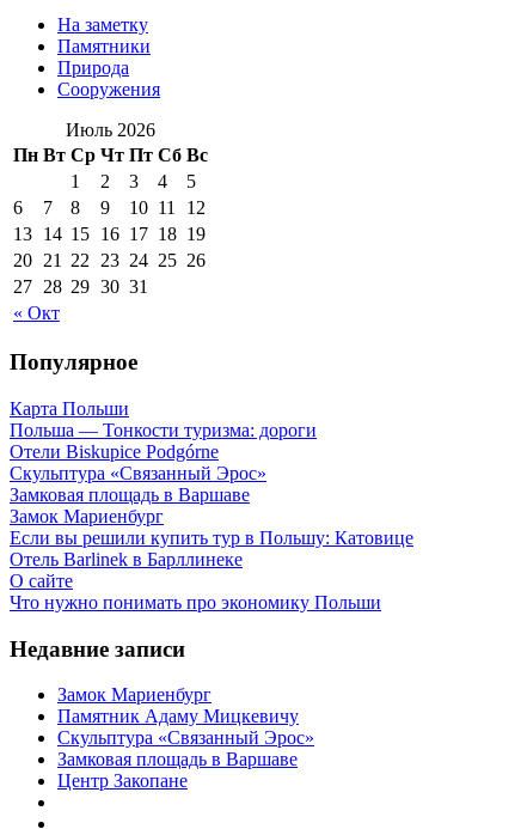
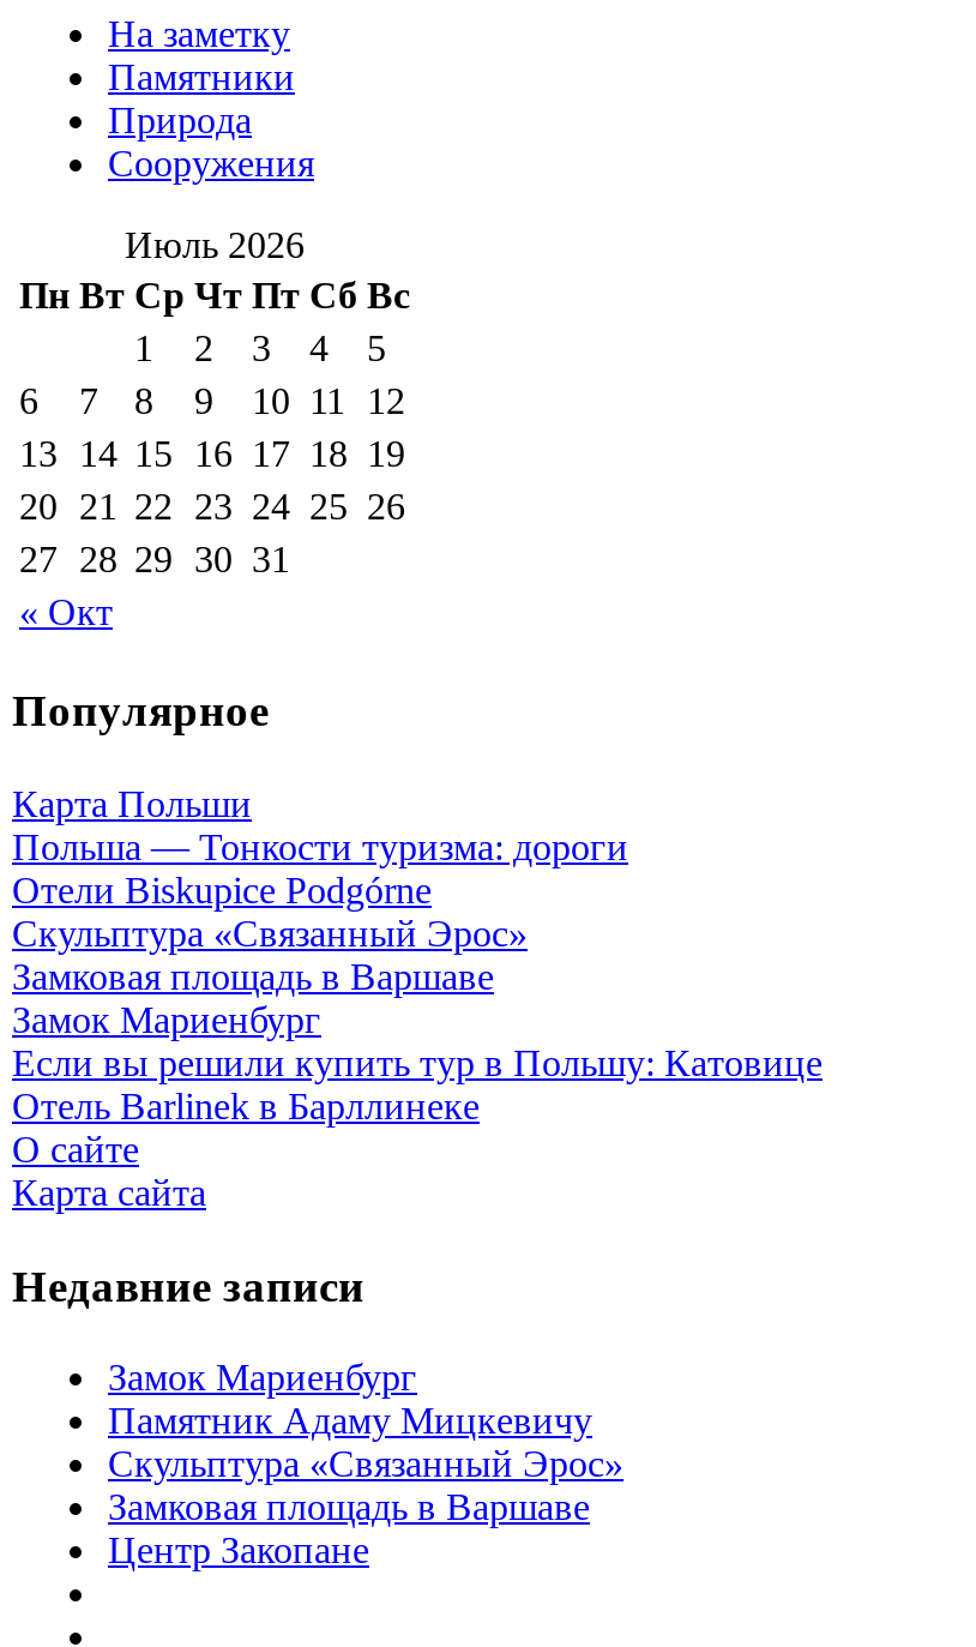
[10,592,381,612] Что нужно понимать про экономику Польши -> [12,1172,206,1213] Карта сайта

